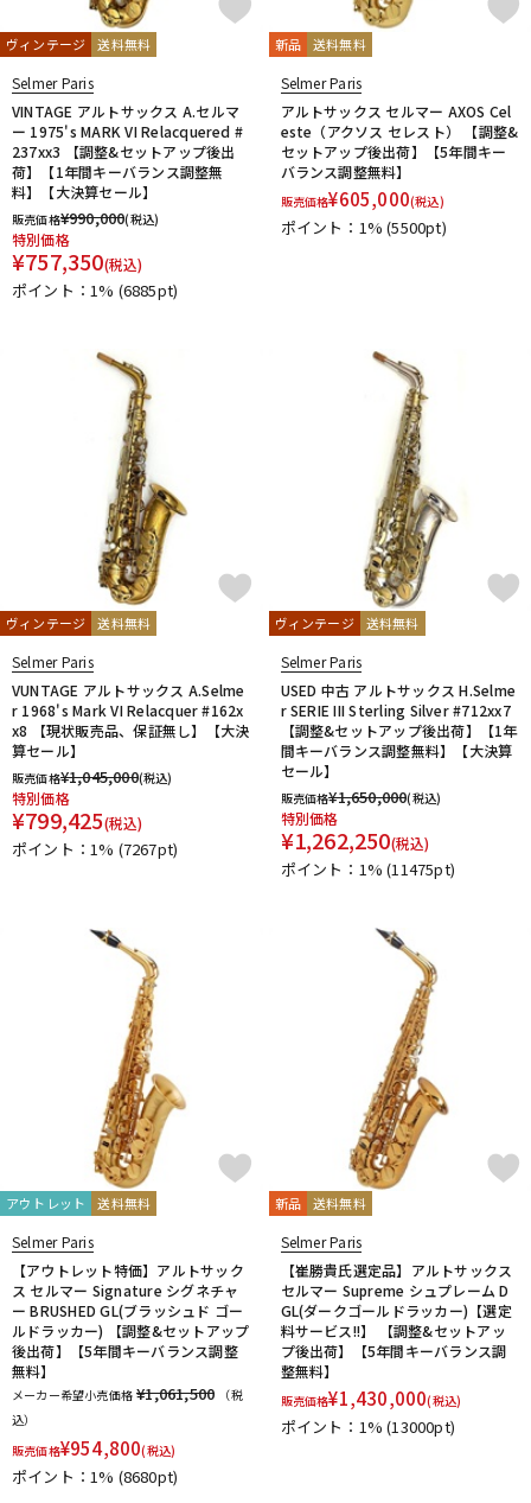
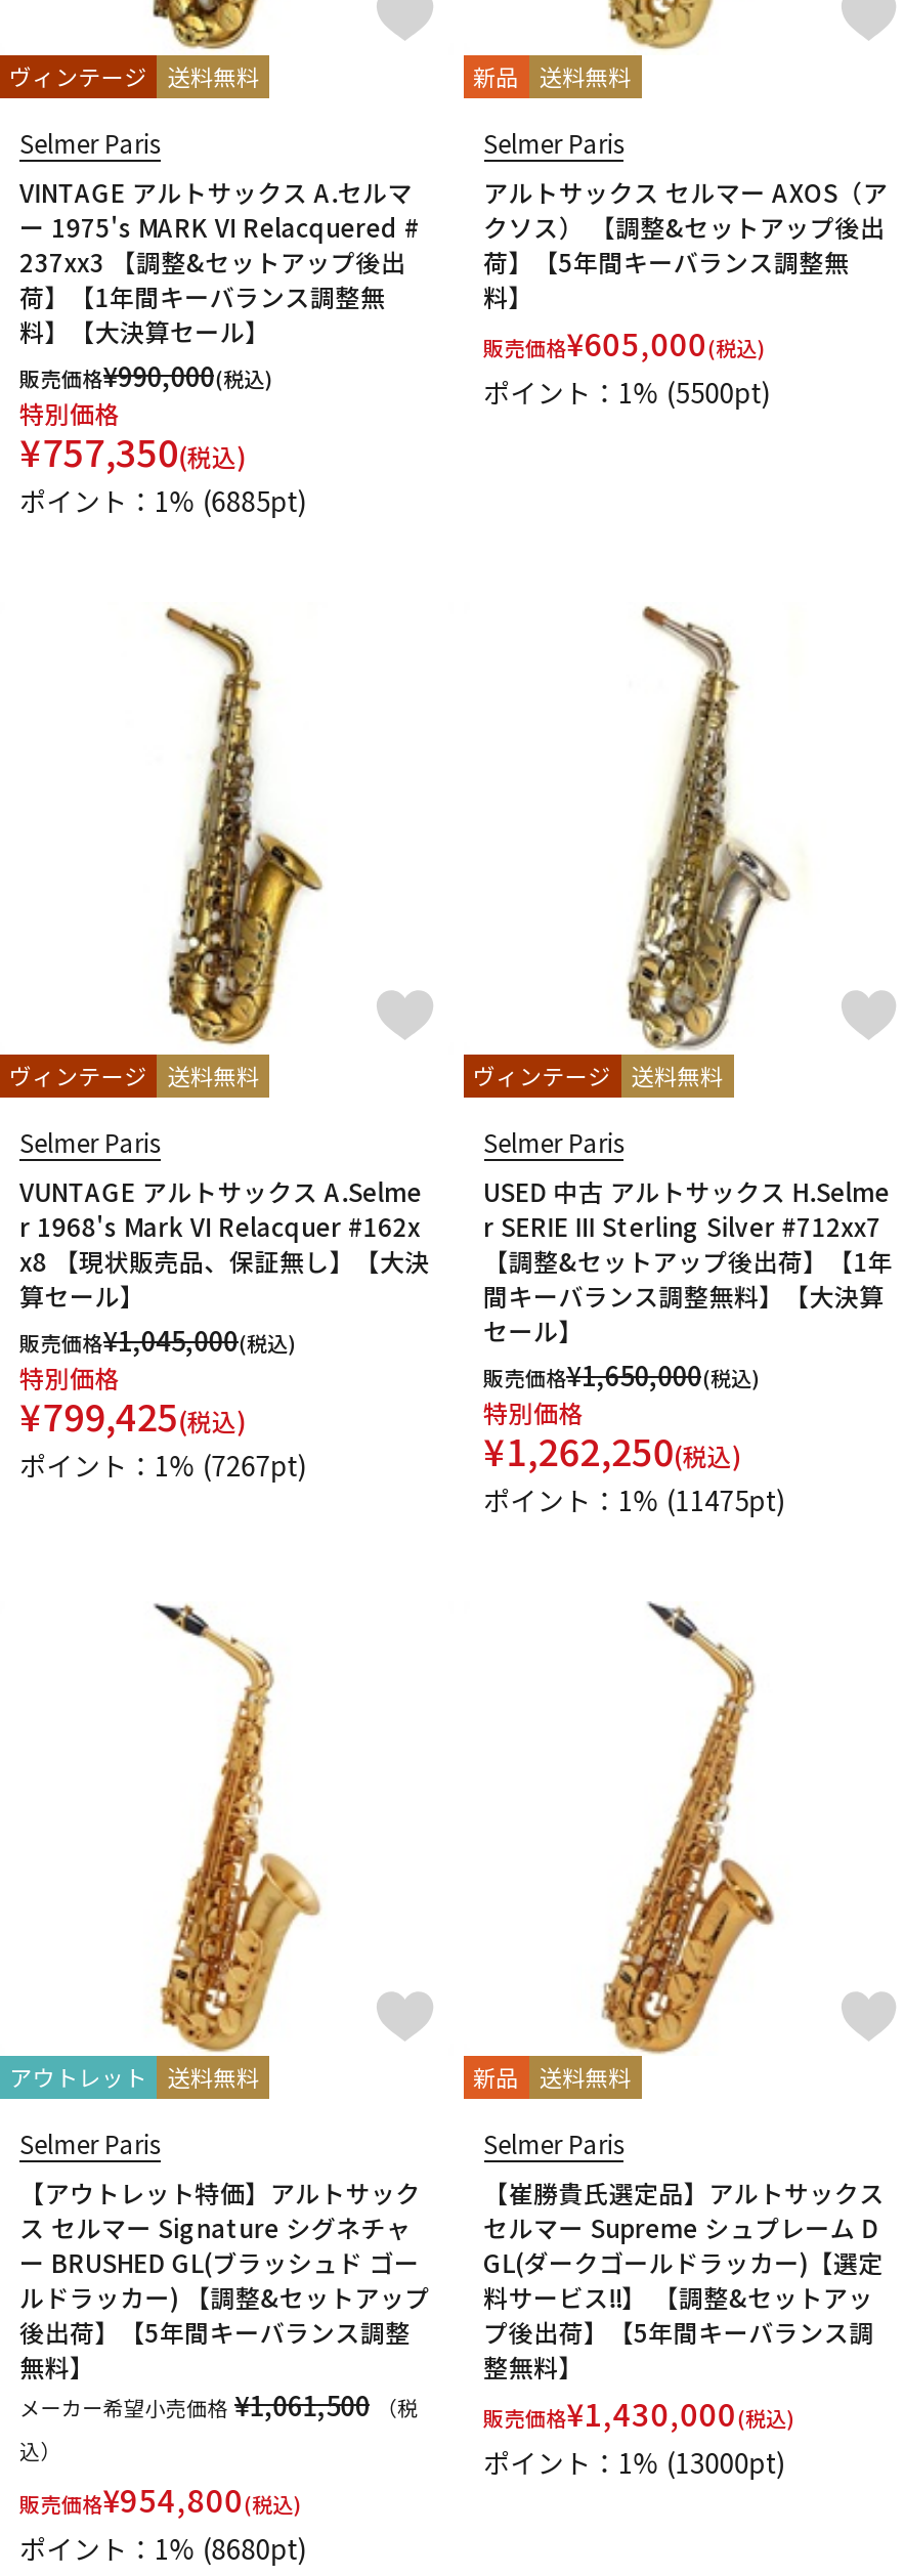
[280,100,518,181] アルトサックス セルマー AXOS Cel | este（アクソス セレスト） 【調整& | セットアップ後出荷】【5年間キー | バランス調整無料】 -> [483,173,888,312] アルトサックス セルマー AXOS（ア | クソス） 【調整&セットアップ後出 | 荷】【5年間キーバランス調整無 | 料】

